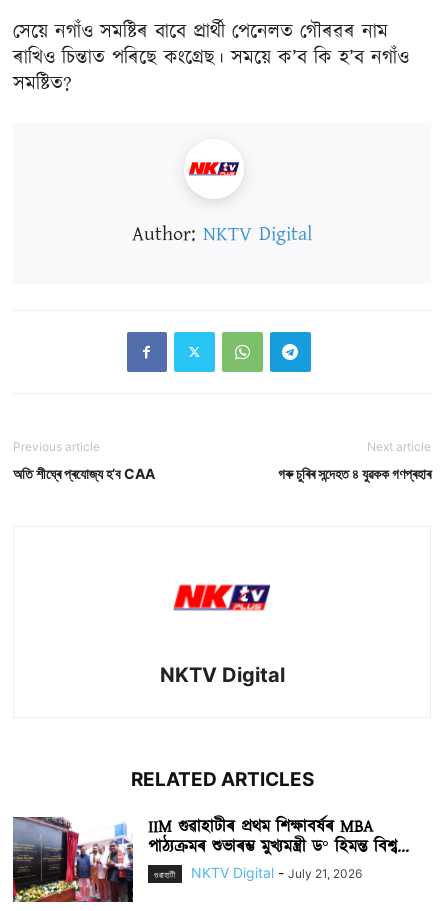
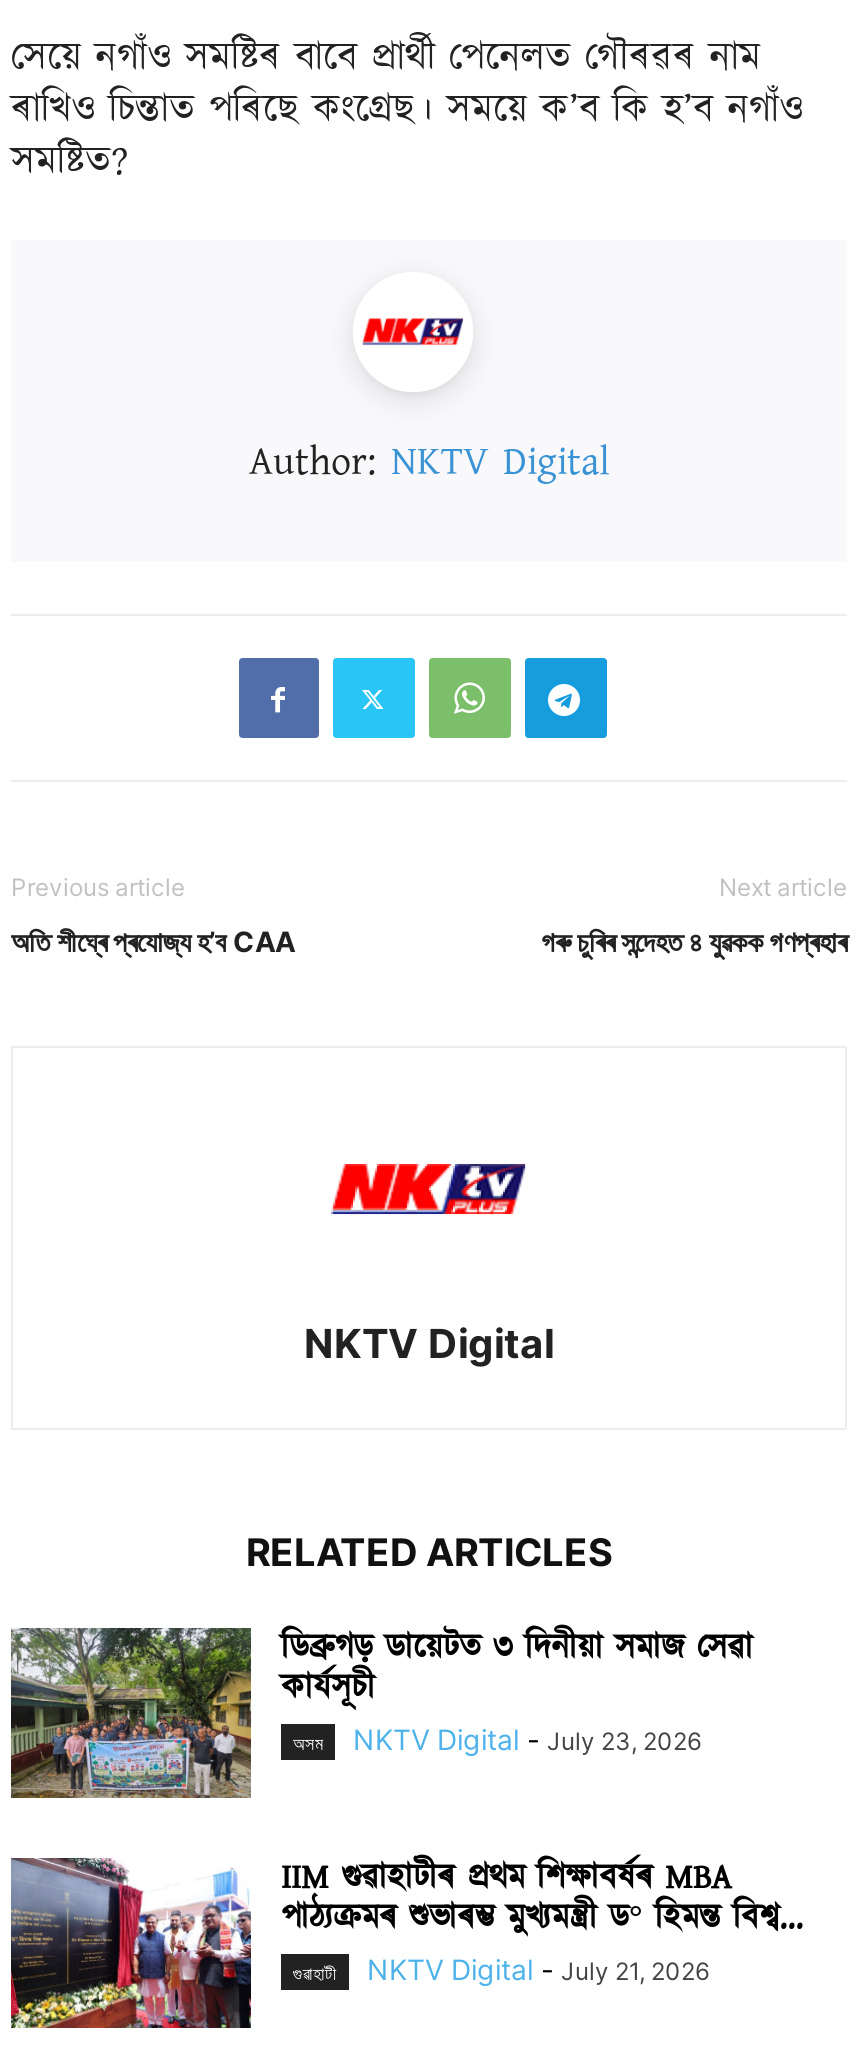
none -> [9,1624,753,1800] [image] | ডিব্ৰুগড় ডায়েটত ৩ দিনীয়া সমাজ সেৱা | কাৰ্যসূচী | অসম | NKTV Digital - July 23, 2026

